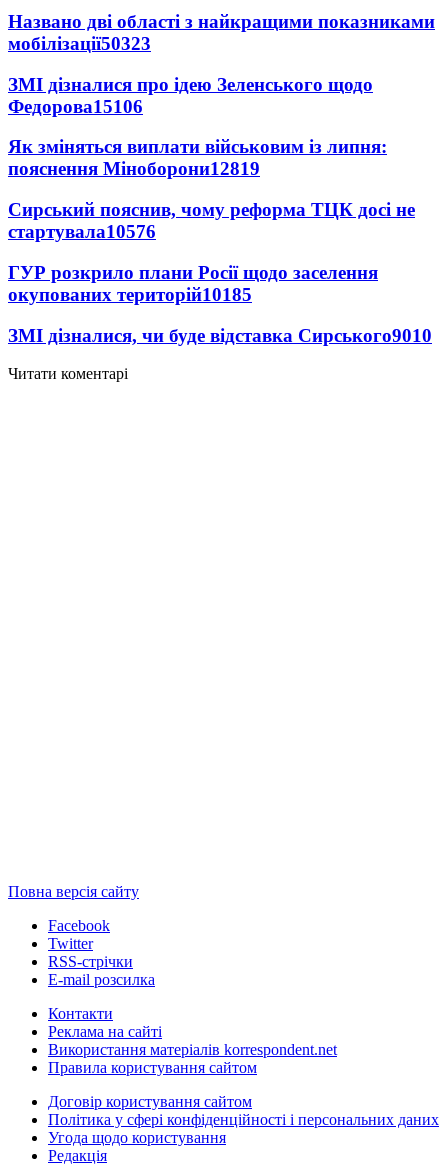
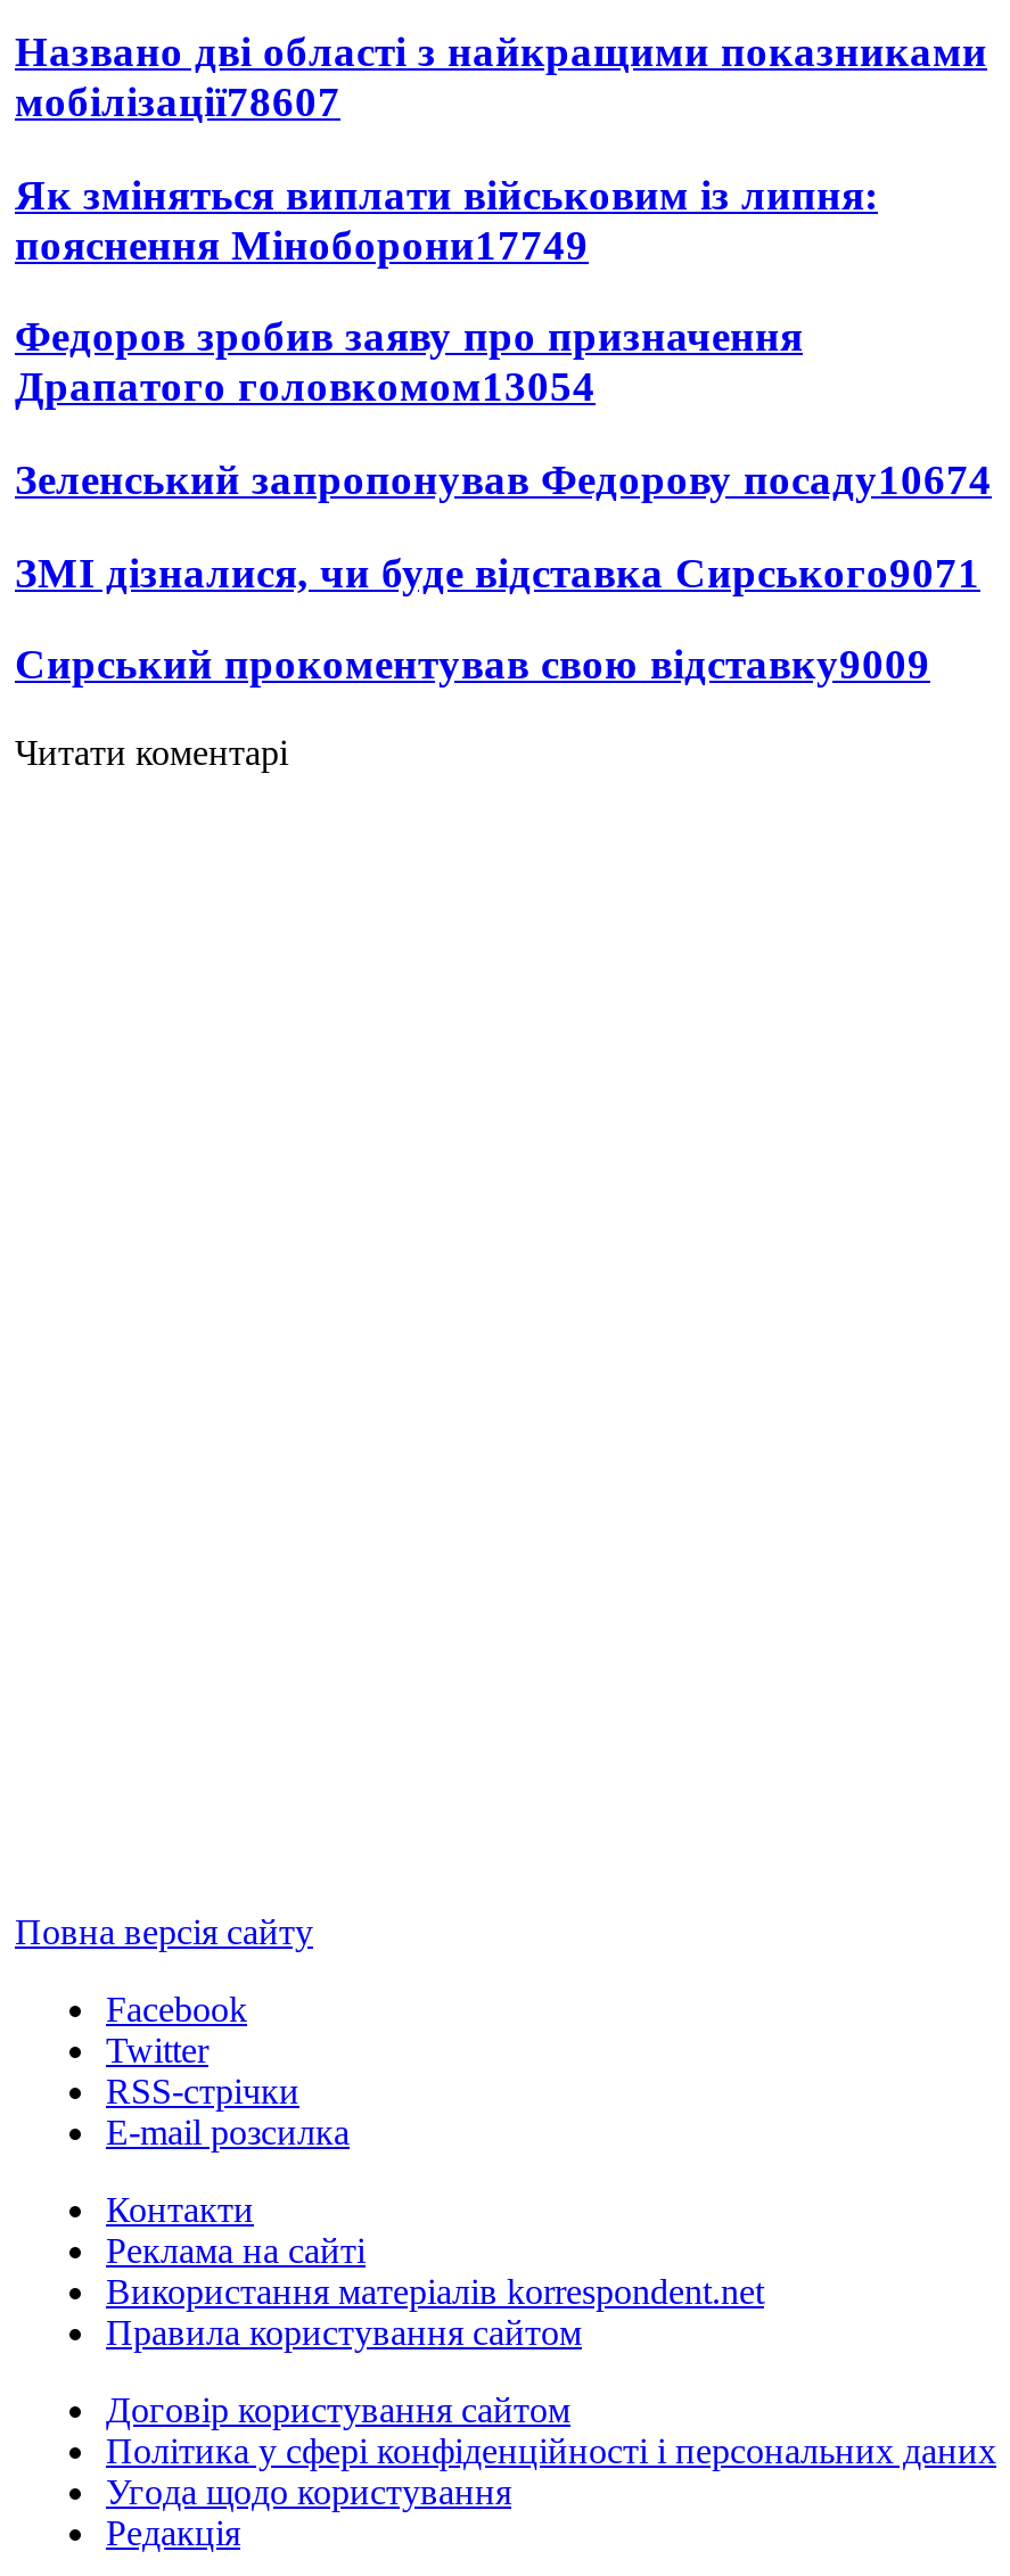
[8,33,373,117] мобілізації50323 | ЗМІ дізналися про ідею Зеленського щодо | Федорова15106 -> [15,77,340,125] мобілізації78607
moved [8,136,387,157] -> [15,170,878,218]: Як зміняться виплати військовим із липня:
[8,158,432,346] пояснення Міноборони12819 | Сирський пояснив, чому реформа ТЦК досі не | стартувала10576 | ГУР розкрило плани Росії щодо заселення | окупованих територій10185 | ЗМІ дізналися, чи буде відставка Сирського9010 -> [15,220,992,689] пояснення Міноборони17749 | Федоров зробив заяву про призначення | Драпатого головкомом13054 | Зеленський запропонував Федорову посаду10674 | ЗМІ дізналися, чи буде відставка Сирського9071 | Сирський прокоментував свою відставку9009

